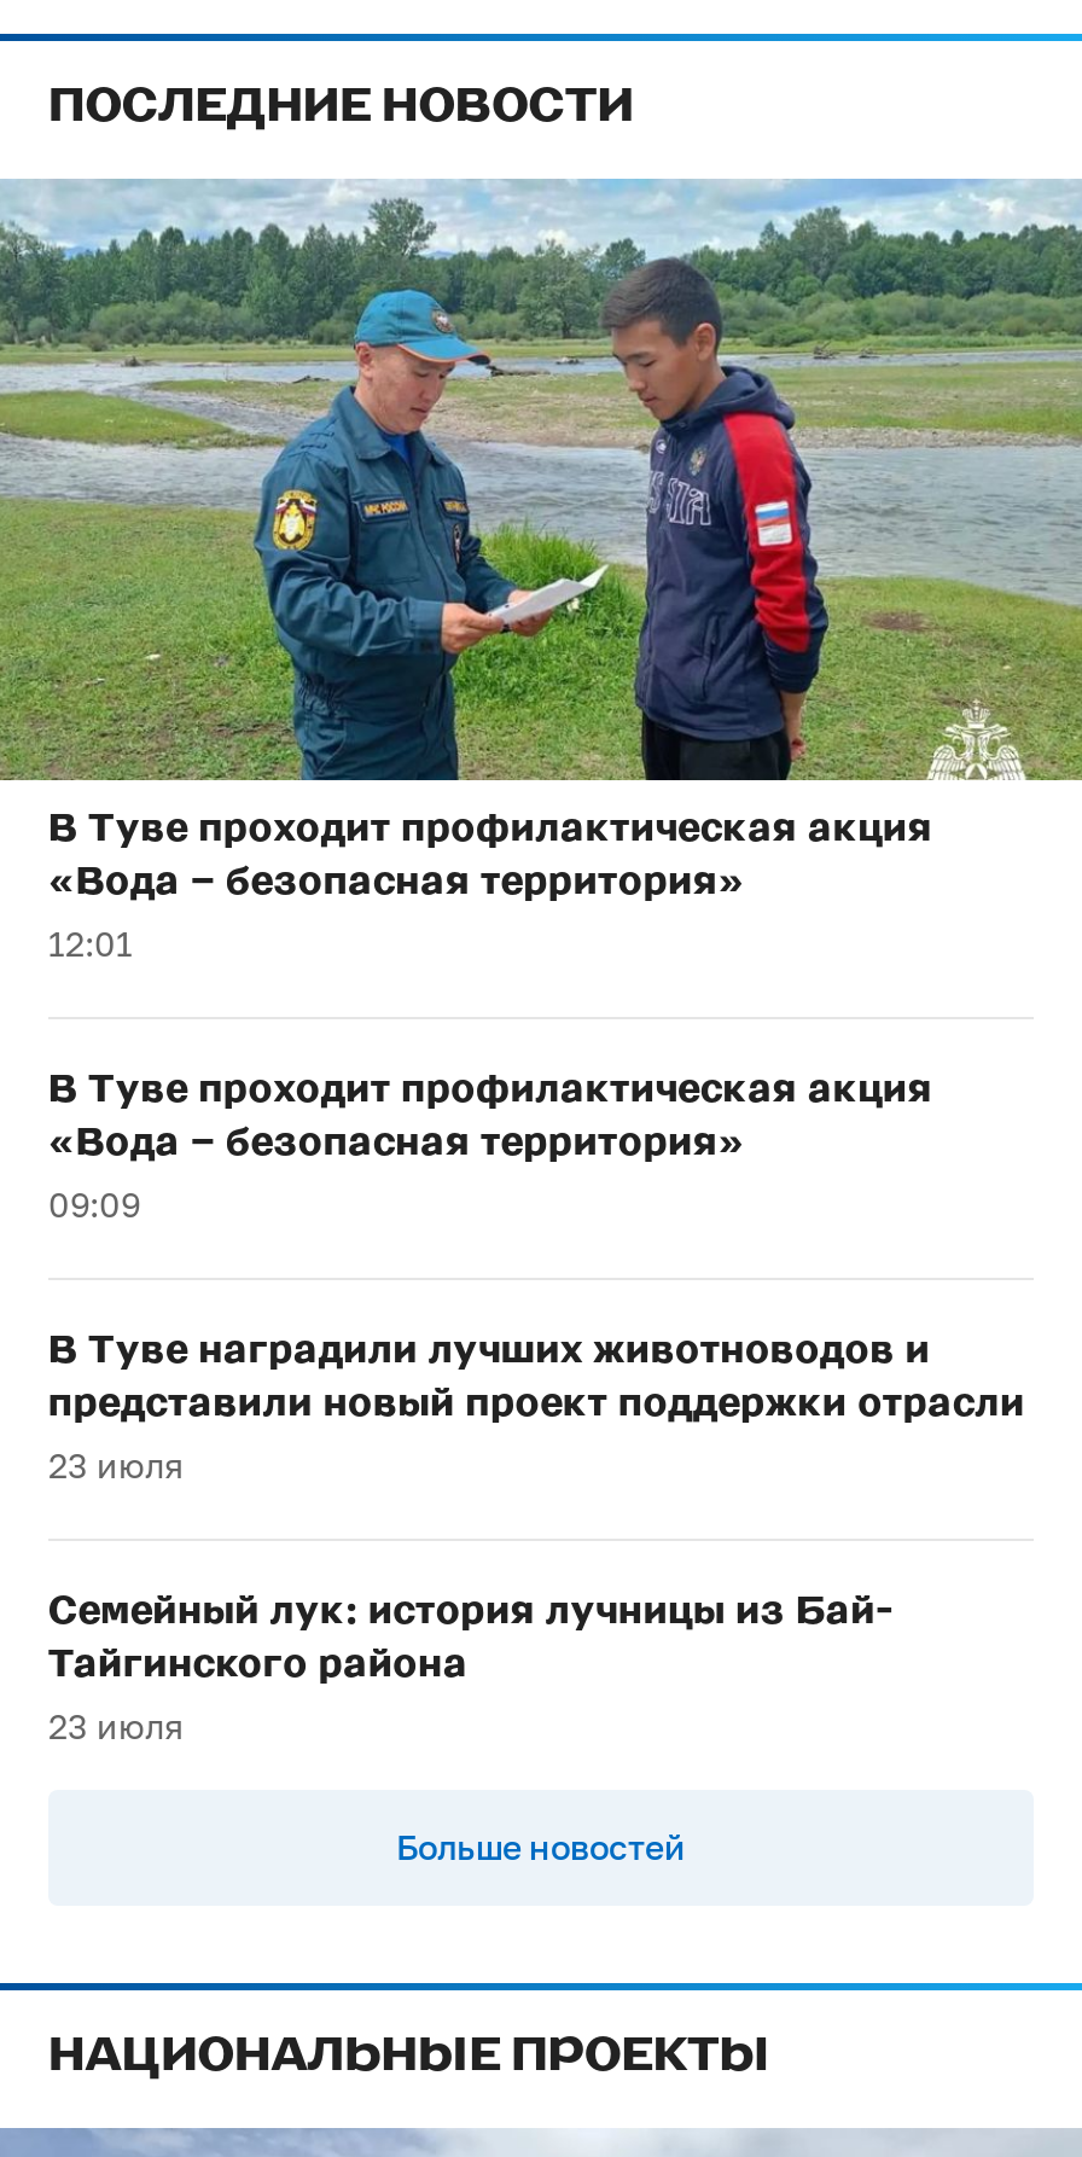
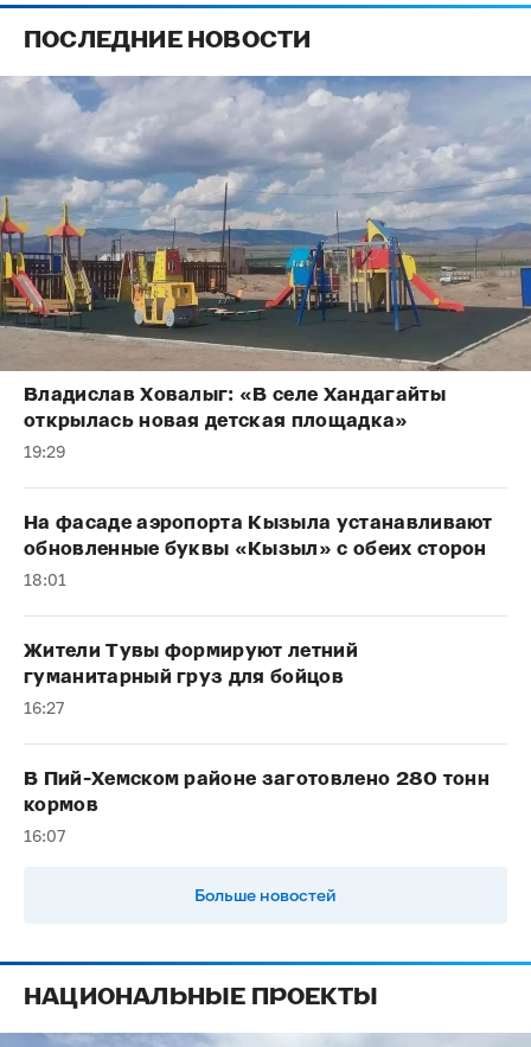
[7,179,1075,964] [image] | В Туве проходит профилактическая акция | «Вода – безопасная территория» | 12:01 -> [4,76,527,461] [image] | Владислав Ховалыг: «В селе Хандагайты | открылась новая детская площадка» | 19:29
[48,1067,933,1224] В Туве проходит профилактическая акция | «Вода – безопасная территория» | 09:09 -> [24,512,493,589] На фасаде аэропорта Кызыла устанавливают | обновленные буквы «Кызыл» с обеих сторон | 18:01
[48,1328,1025,1485] В Туве наградили лучших животноводов и | представили новый проект поддержки отрасли | 23 июля -> [24,640,358,717] Жители Тувы формируют летний | гуманитарный груз для бойцов | 16:27
[48,1589,893,1746] Семейный лук: история лучницы из Бай- | Тайгинского района | 23 июля -> [24,768,490,845] В Пий-Хемском районе заготовлено 280 тонн | кормов | 16:07

